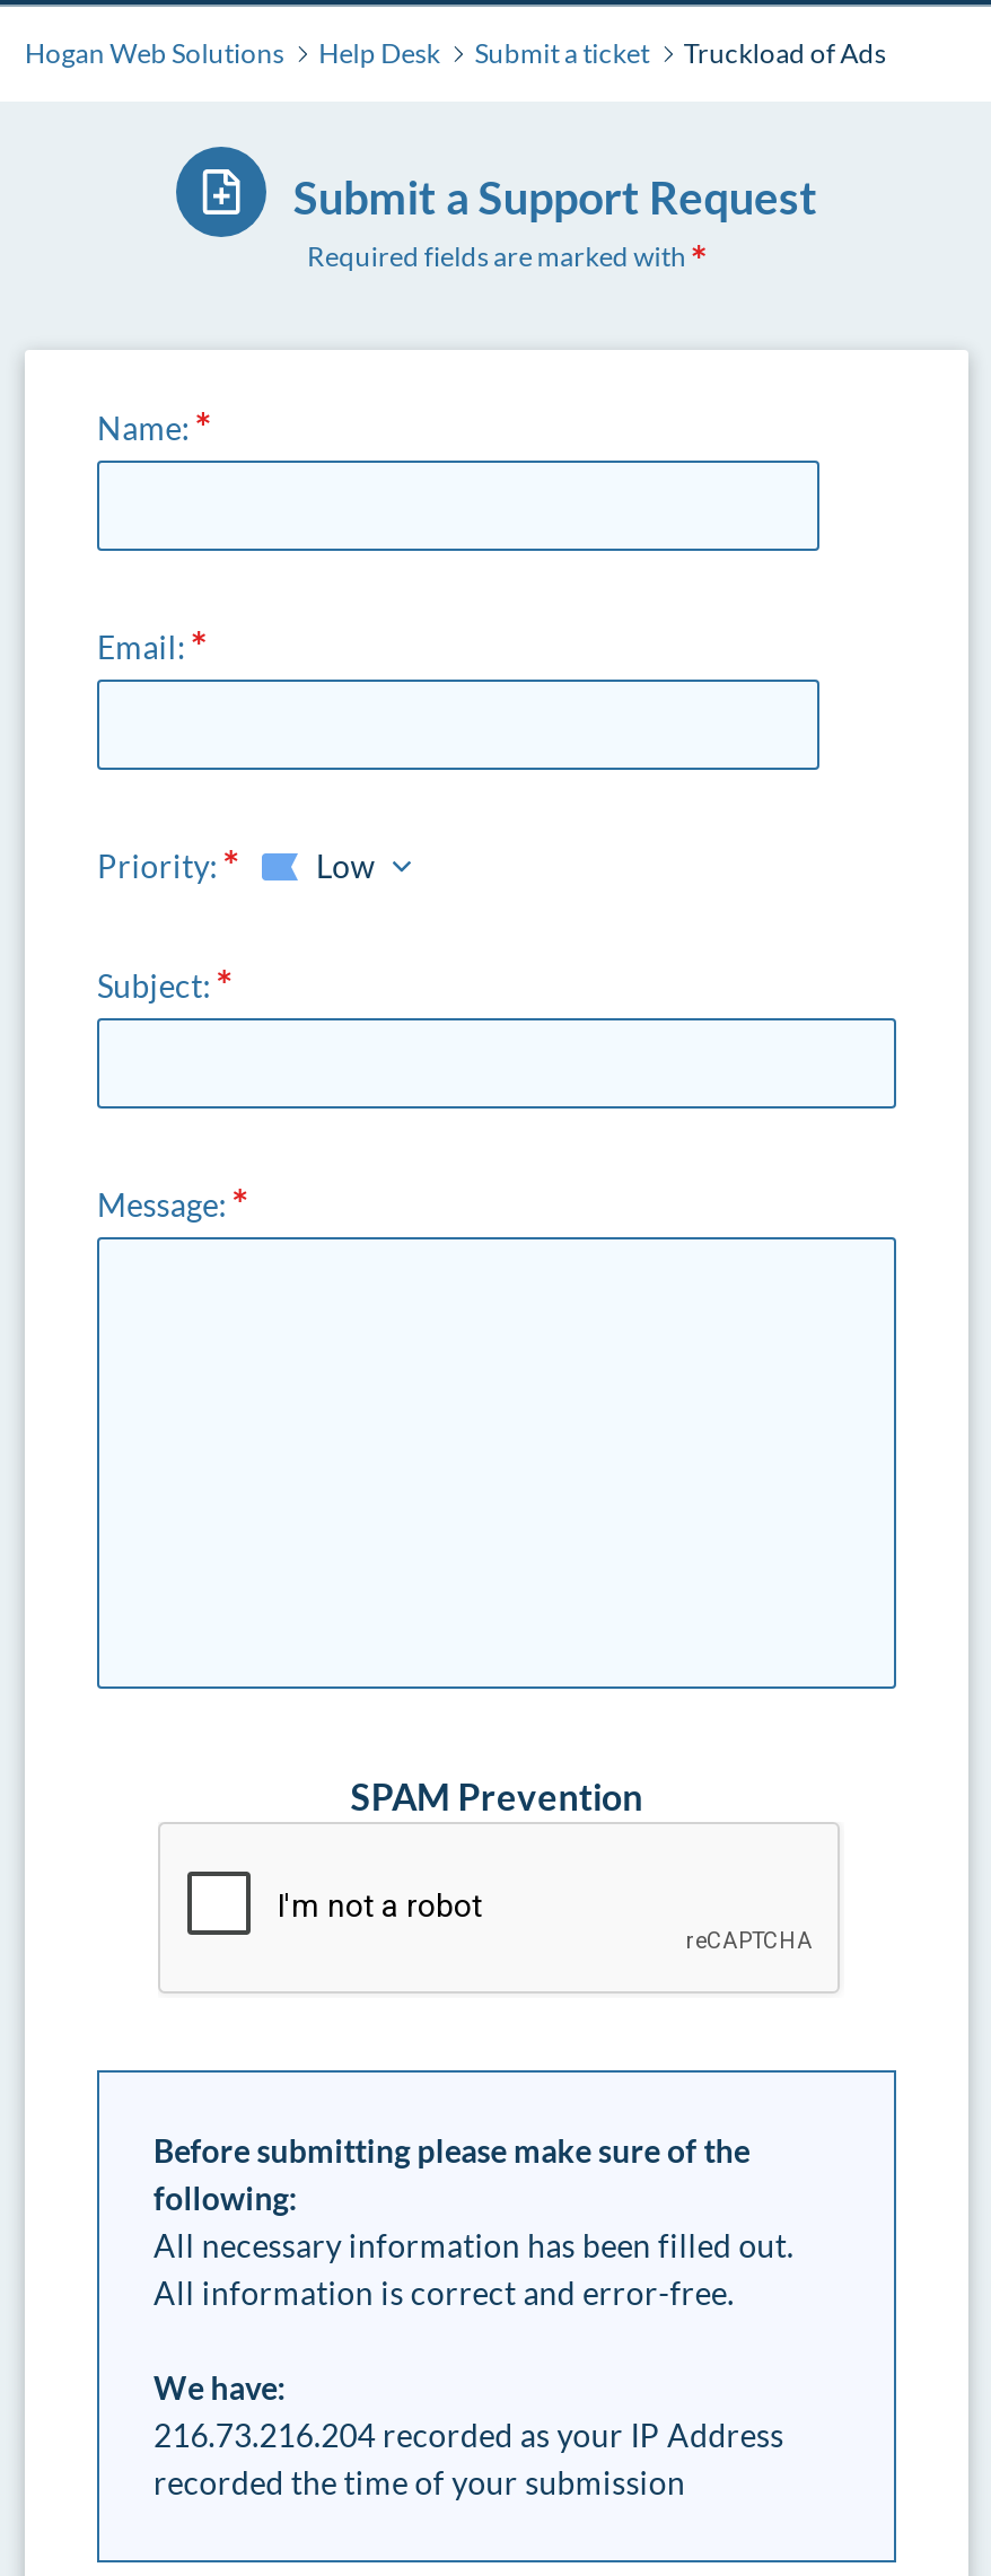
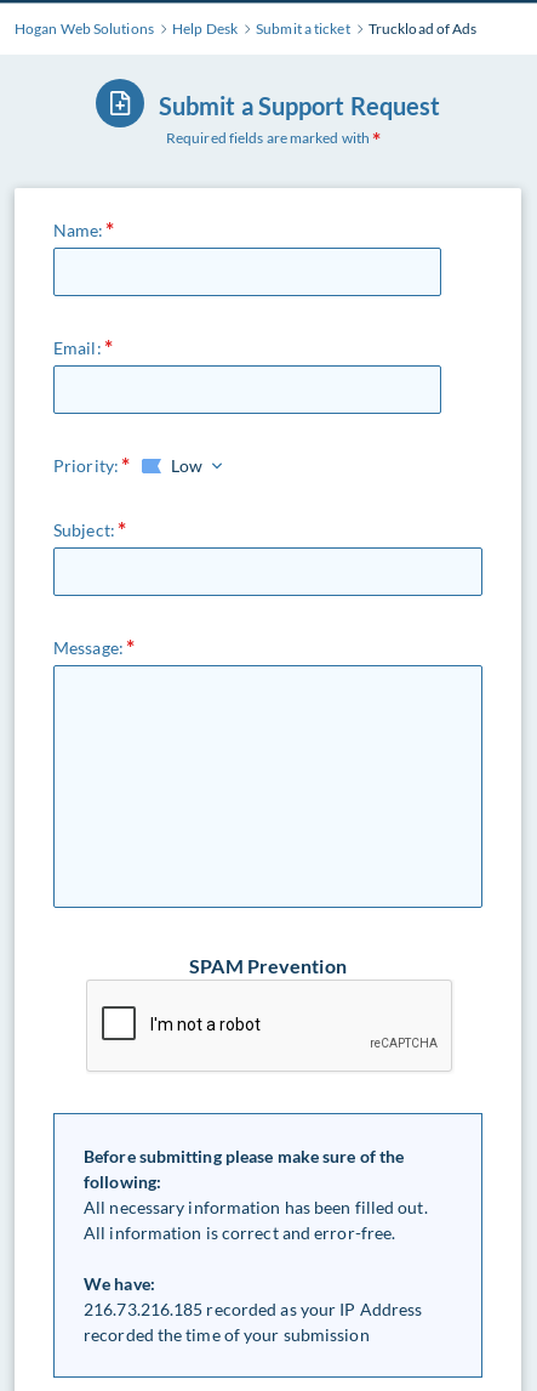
[154,2416,784,2454] 216.73.216.204 recorded as your IP Address -> [84,1299,422,1319] 216.73.216.185 recorded as your IP Address

